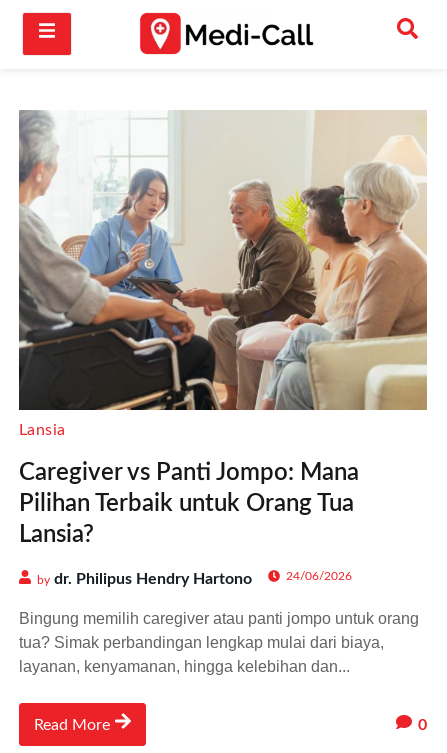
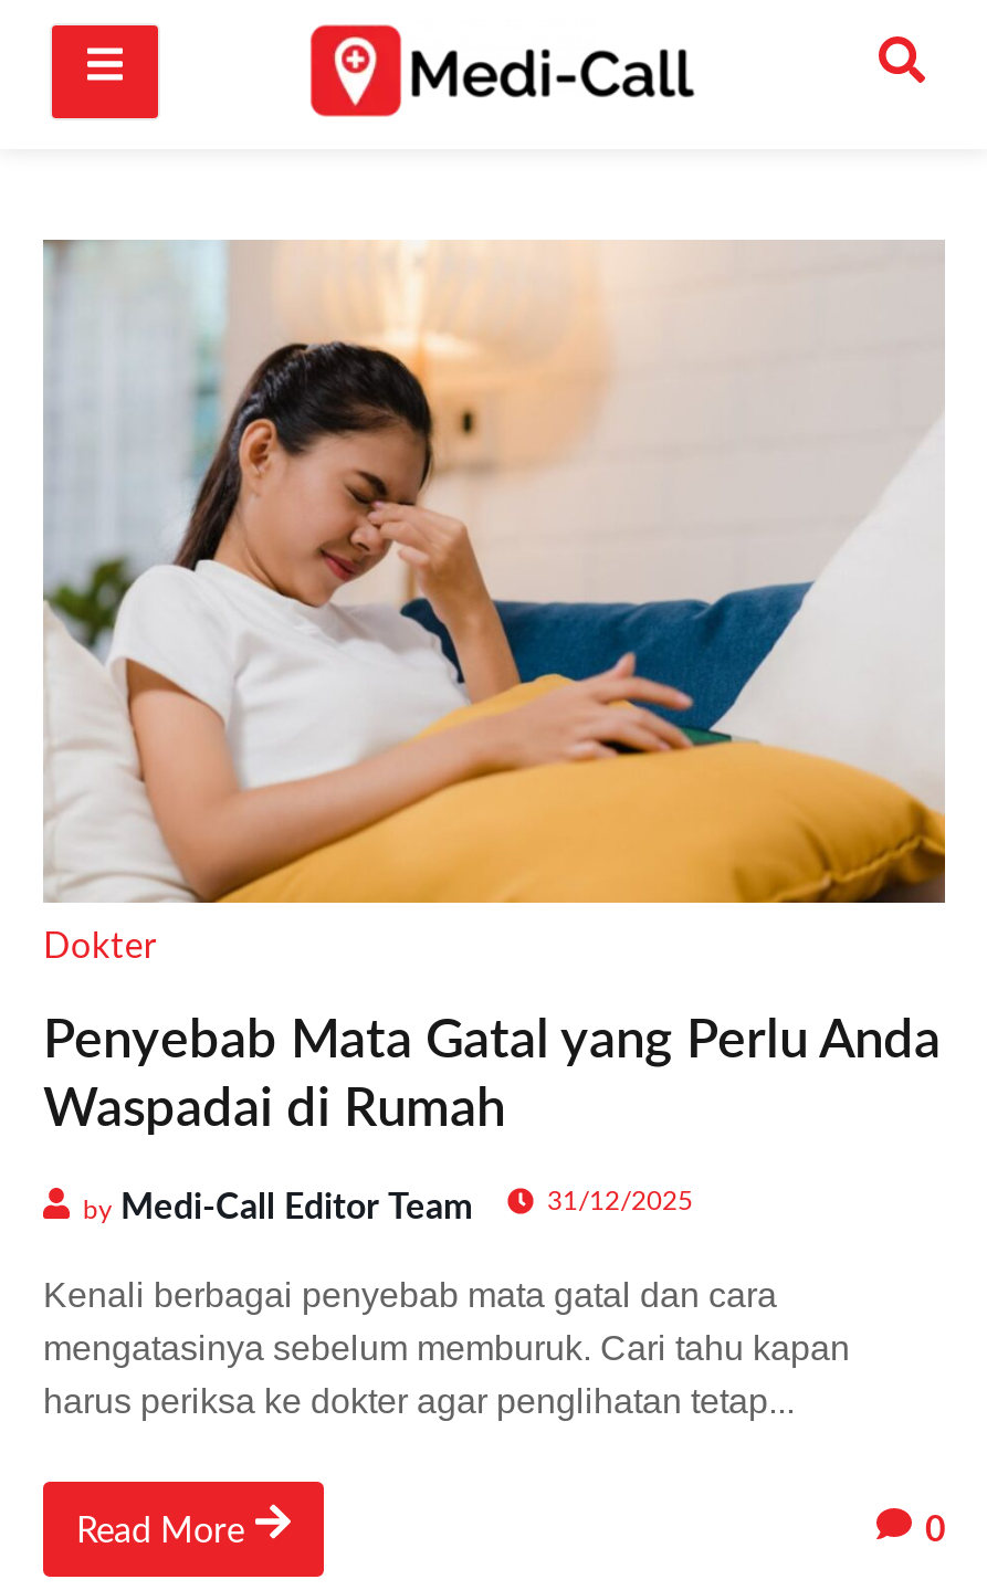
[18,110,428,438] [image] | Lansia -> [43,240,947,965] [image] | Dokter
[19,461,359,547] Caregiver vs Panti Jompo: Mana | Pilihan Terbaik untuk Orang Tua | Lansia? -> [43,1015,941,1137] Penyebab Mata Gatal yang Perlu Anda | Waspadai di Rumah
[37,570,352,587] by dr. Philipus Hendry Hartono | 24/06/2026 -> [83,1188,693,1225] by Medi-Call Editor Team | 31/12/2025
[19,610,419,675] Bingung memilih caregiver atau panti jompo untuk orang | tua? Simak perbandingan lengkap mulai dari biaya, | layanan, kenyamanan, hingga kelebihan dan... -> [43,1276,850,1420] Kenali berbagai penyebab mata gatal dan cara | mengatasinya sebelum memburuk. Cari tahu kapan | harus periksa ke dokter agar penglihatan tetap...

